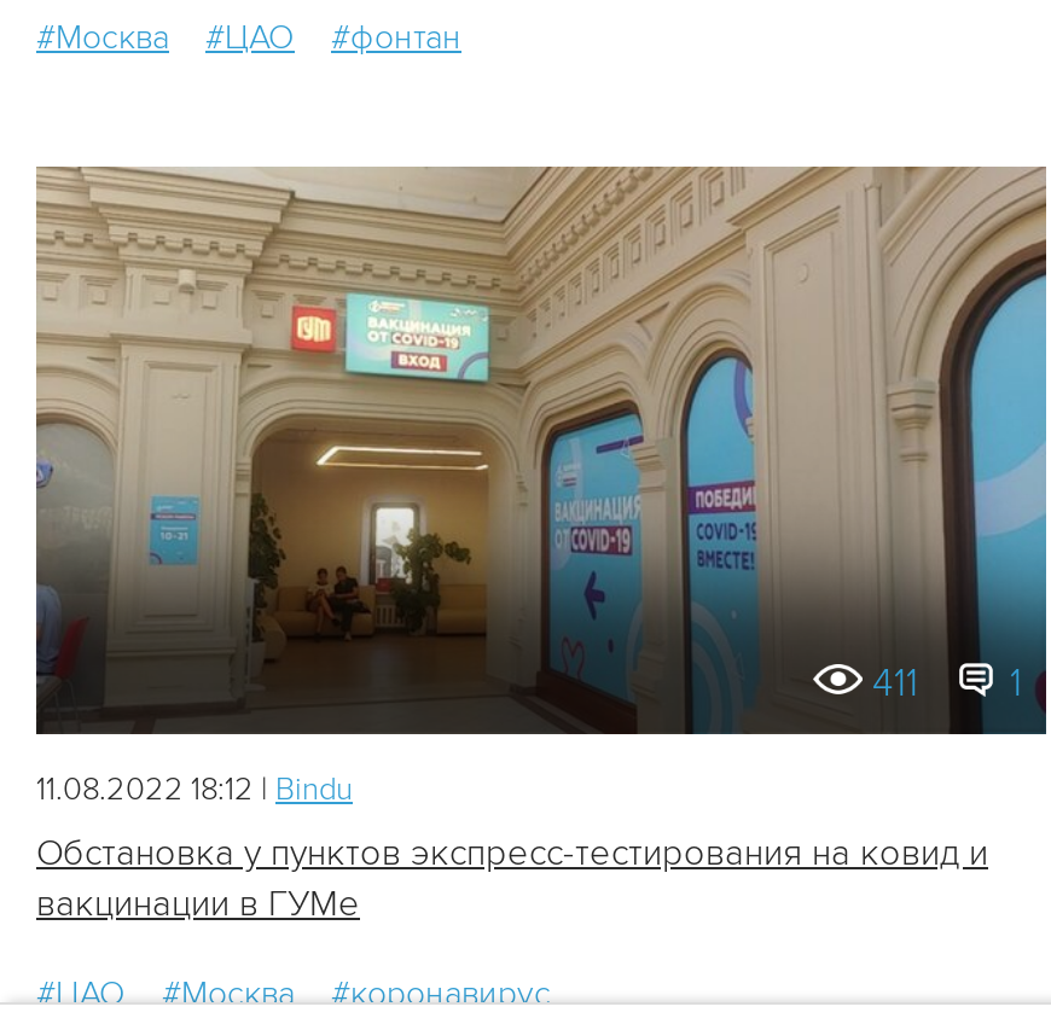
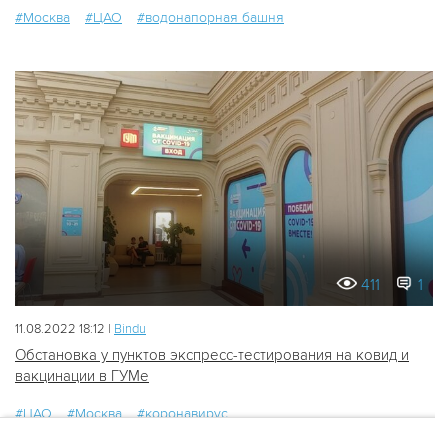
[331,17,461,58] #фонтан -> [137,9,284,26] #водонапорная башня

